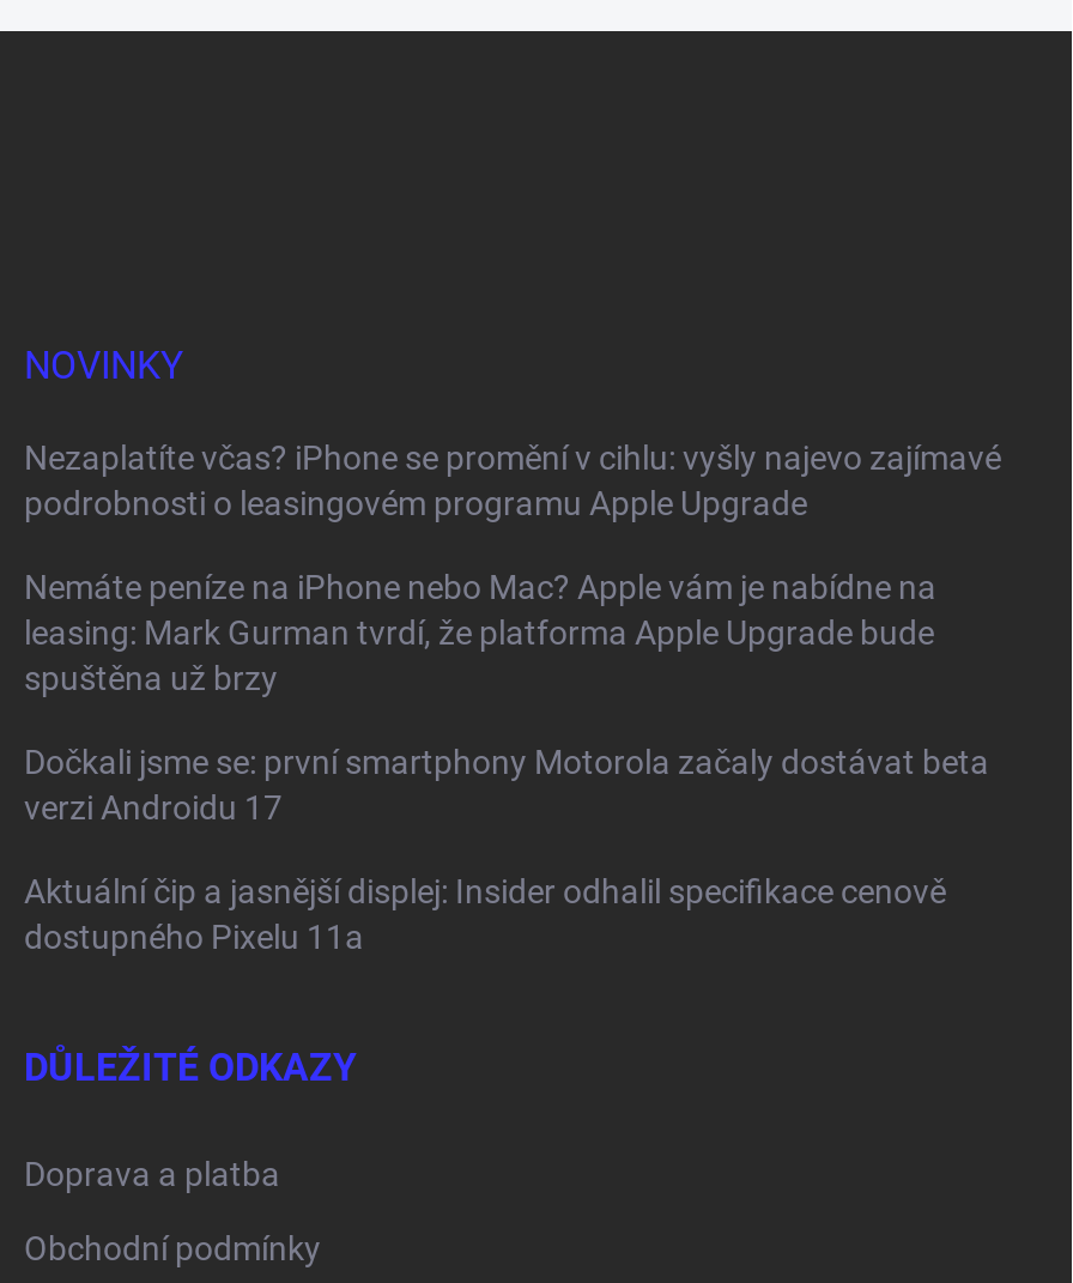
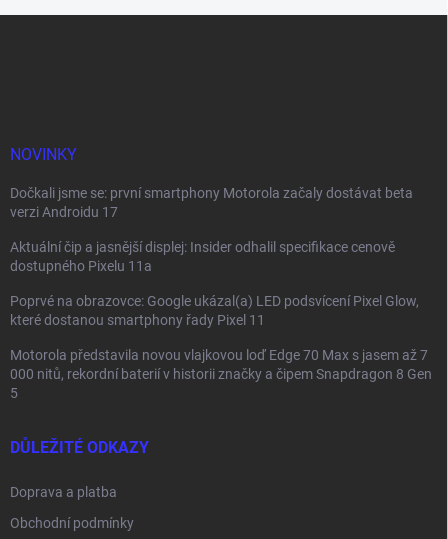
[24,438,1001,697] Nezaplatíte včas? iPhone se promění v cihlu: vyšly najevo zajímavé | podrobnosti o leasingovém programu Apple Upgrade | Nemáte peníze na iPhone nebo Mac? Apple vám je nabídne na | leasing: Mark Gurman tvrdí, že platforma Apple Upgrade bude | spuštěna už brzy -> none
moved [24,743,989,956] -> [10,185,413,274]: Dočkali jsme se: první smartphony Motorola začaly dostávat beta | verzi Androidu 17 | Aktuální čip a jasnější displej: Insider odhalil specifikace cenově | dostupného Pixelu 11a
none -> [10,293,432,401] Poprvé na obrazovce: Google ukázal(a) LED podsvícení Pixel Glow, | které dostanou smartphony řady Pixel 11 | Motorola představila novou vlajkovou loď Edge 70 Max s jasem až 7 | 000 nitů, rekordní baterií v historii značky a čipem Snapdragon 8 Gen | 5

